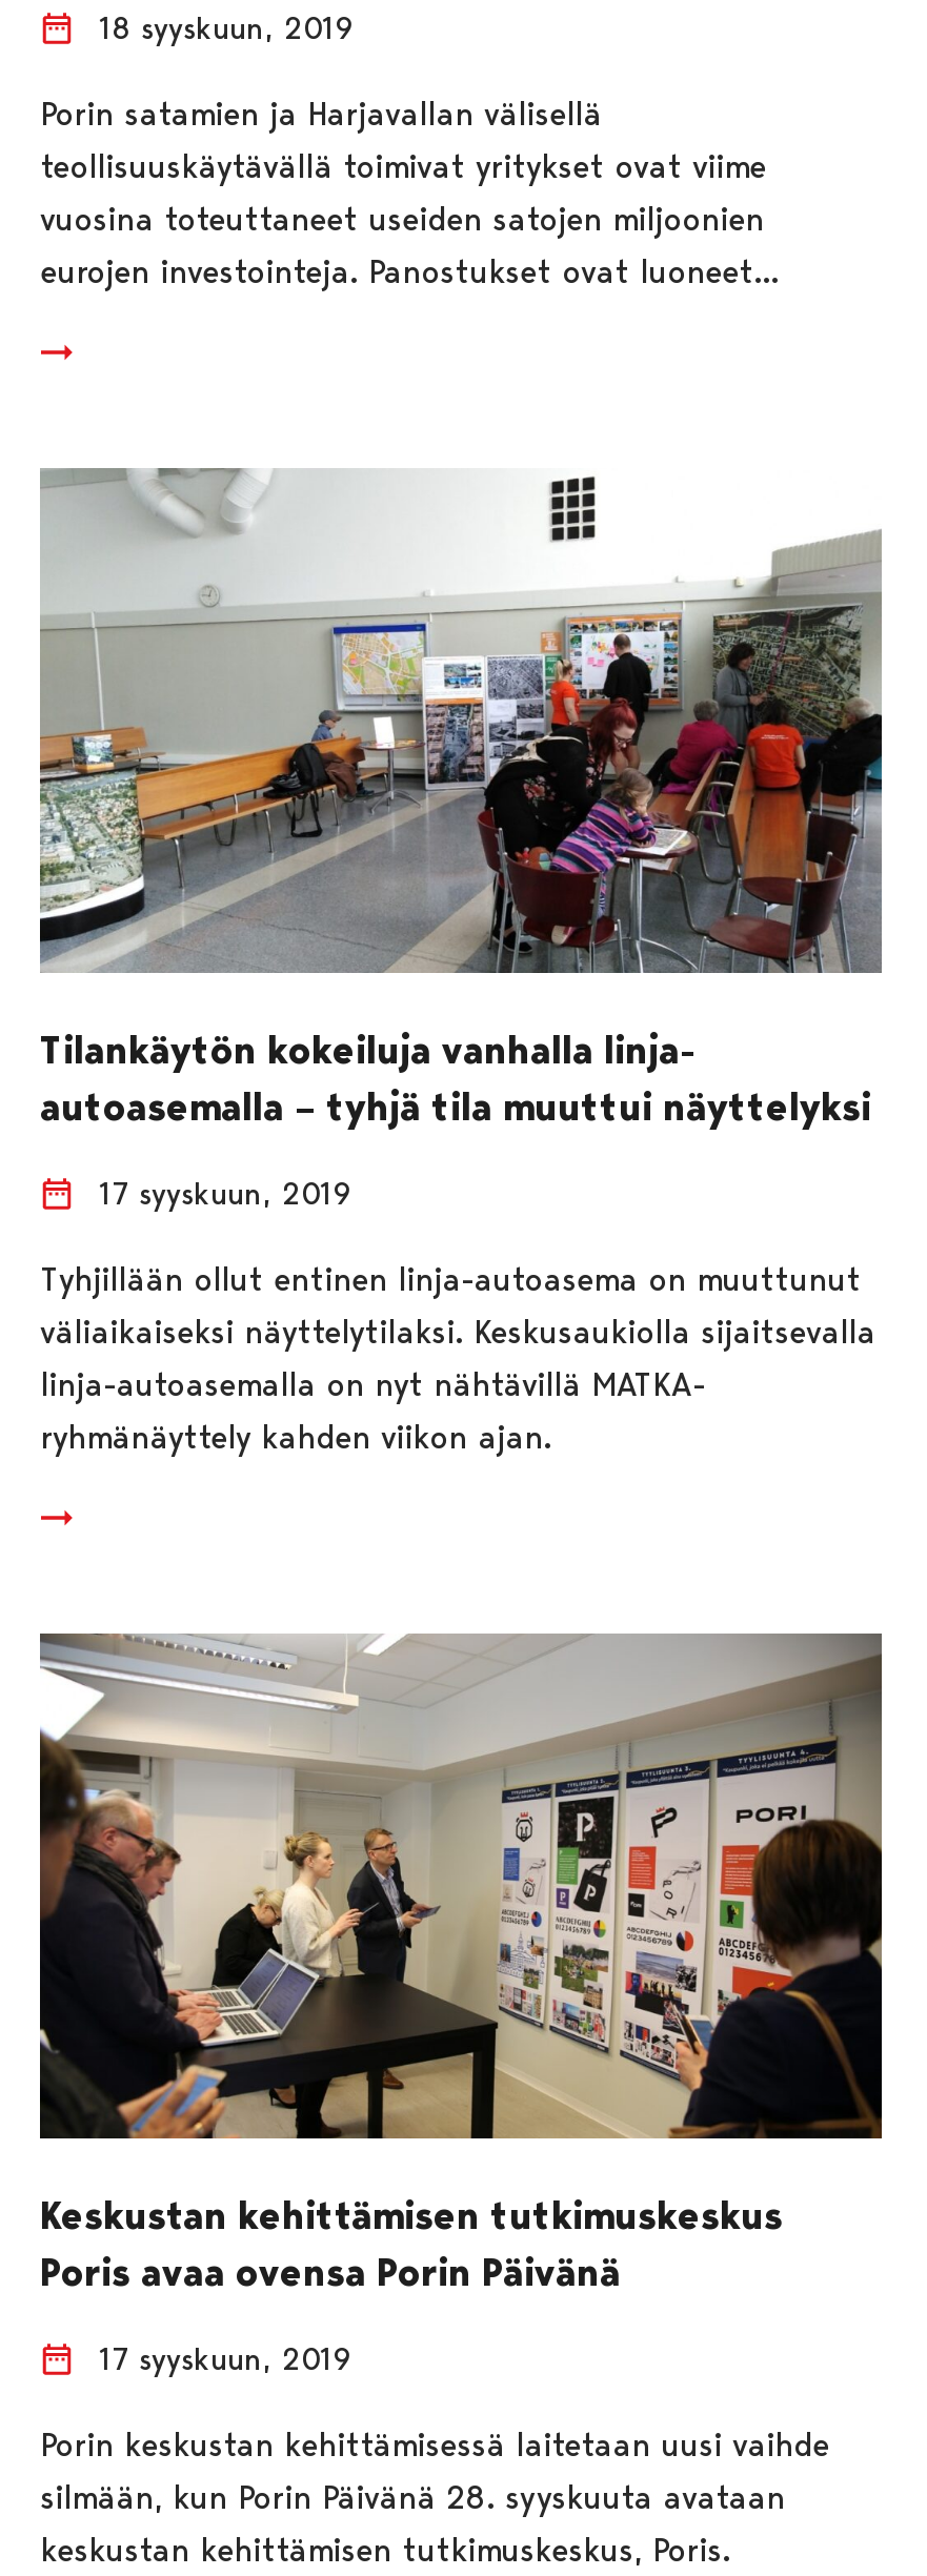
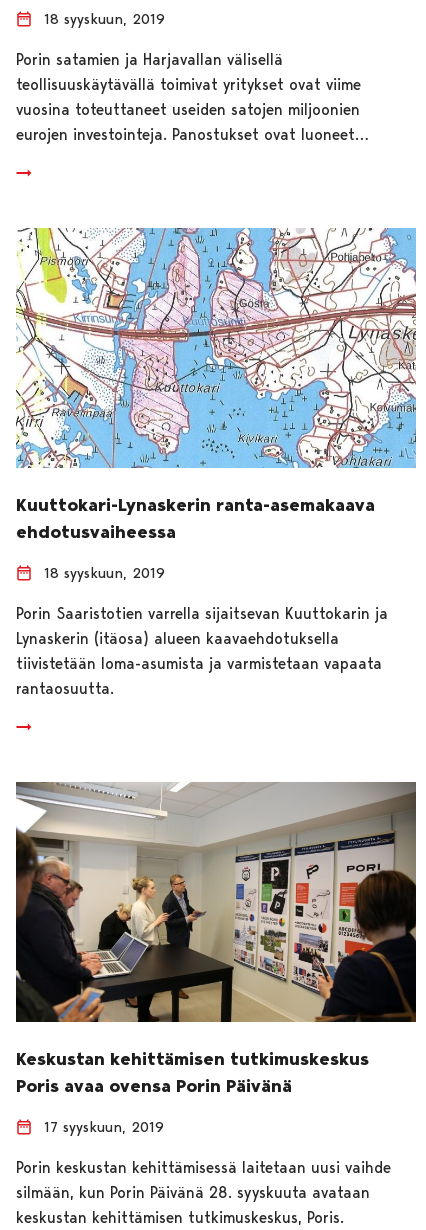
[38,466,884,1131] [image] | Tilankäytön kokeiluja vanhalla linja- | autoasemalla – tyhjä tila muuttui näyttelyksi -> [15,227,417,543] [image] | Kuuttokari-Lynaskerin ranta-asemakaava | ehdotusvaiheessa
[99,1175,351,1213] 17 syyskuun, 2019 -> [44,564,165,582] 18 syyskuun, 2019
[40,1259,875,1457] Tyhjillään ollut entinen linja-autoasema on muuttunut | väliaikaiseksi näyttelytilaksi. Keskusaukiolla sijaitsevalla | linja-autoasemalla on nyt nähtävillä MATKA- | ryhmänäyttely kahden viikon ajan. -> [16,604,388,698] Porin Saaristotien varrella sijaitsevan Kuuttokarin ja | Lynaskerin (itäosa) alueen kaavaehdotuksella | tiivistetään loma-asumista ja varmistetaan vapaata | rantaosuutta.

